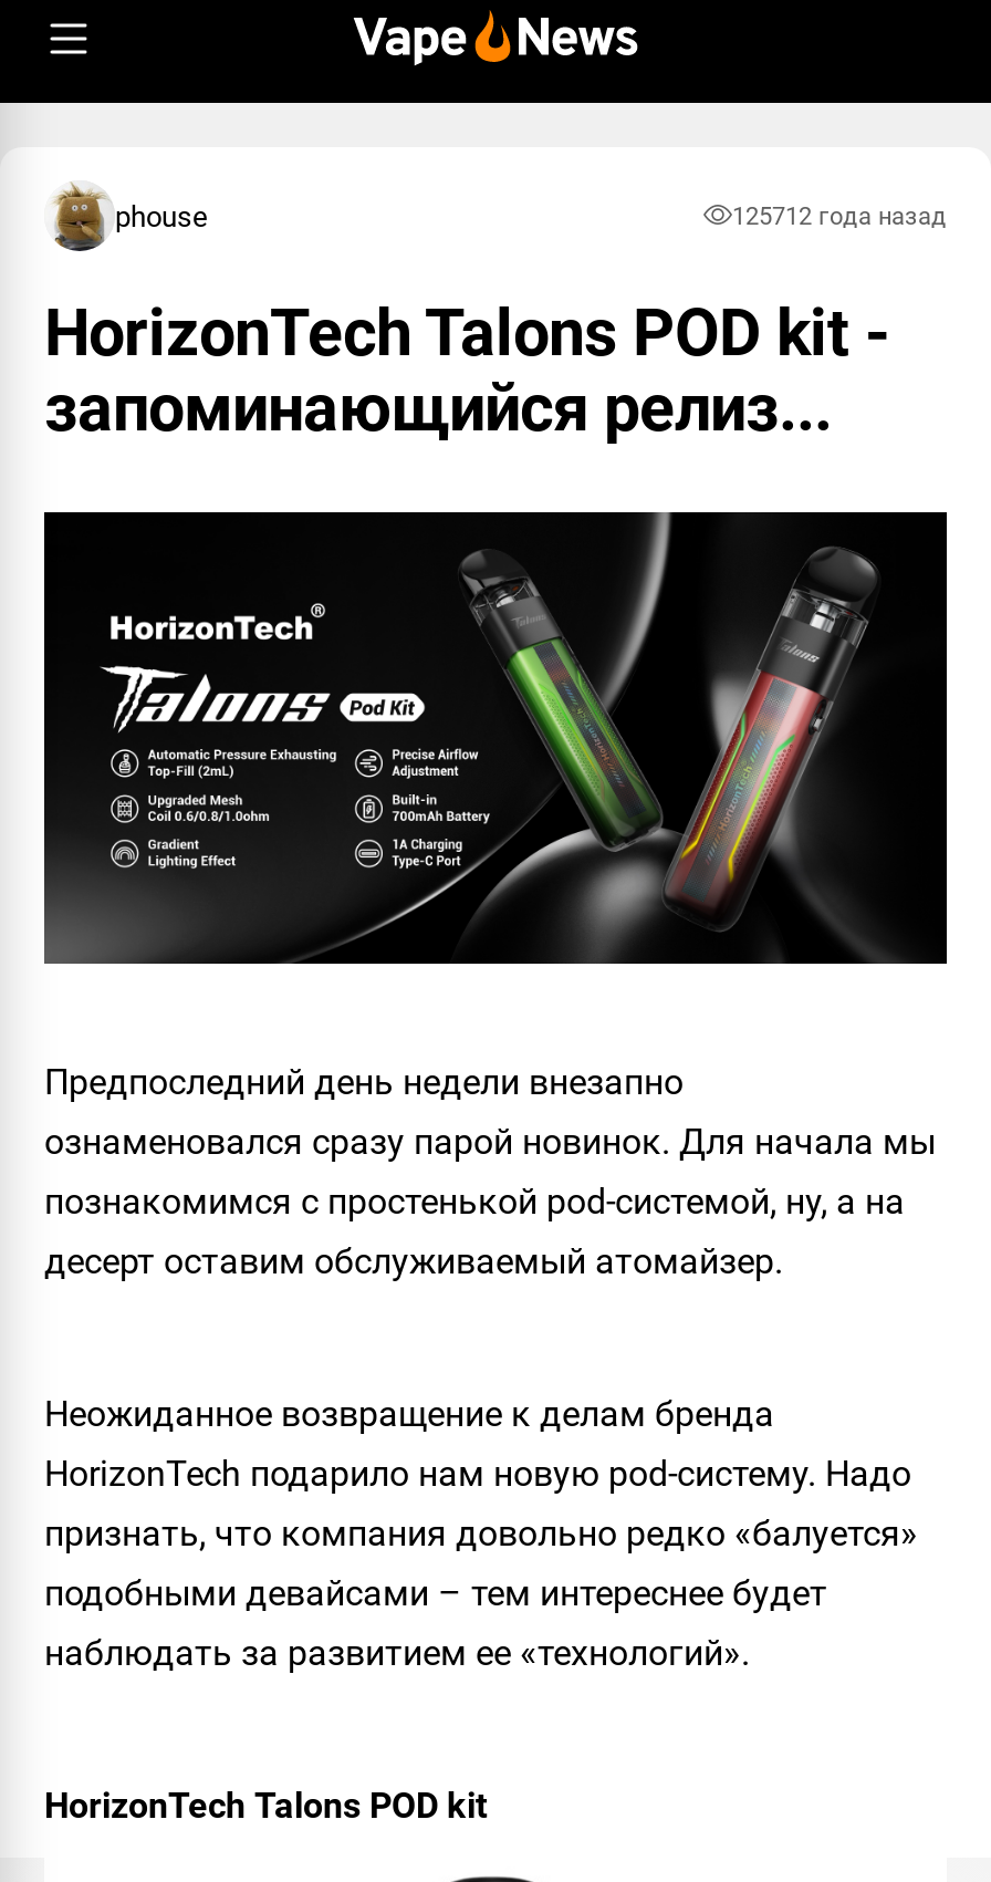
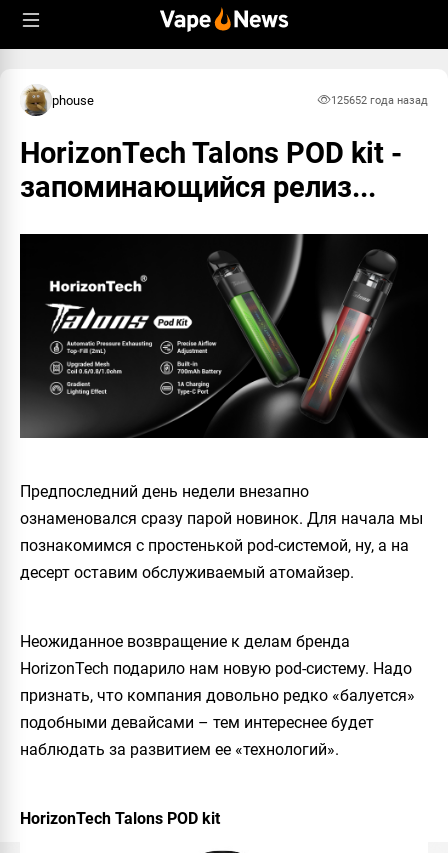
[732,201,947,230] 12571 2 года назад -> [331,93,428,106] 12565 2 года назад

